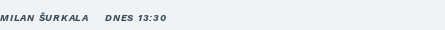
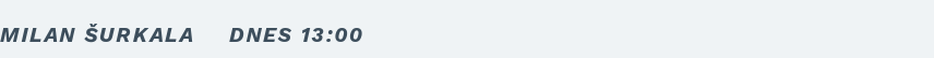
[0,12,167,23] MILAN ŠURKALA DNES 13:30 -> [0,23,364,46] MILAN ŠURKALA DNES 13:00

